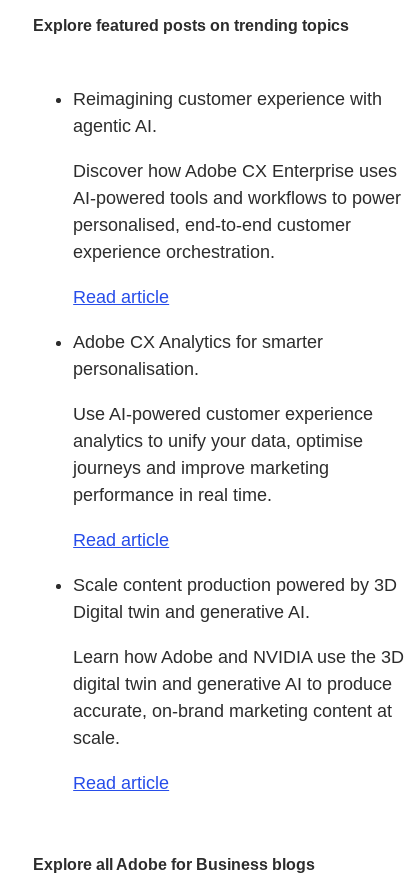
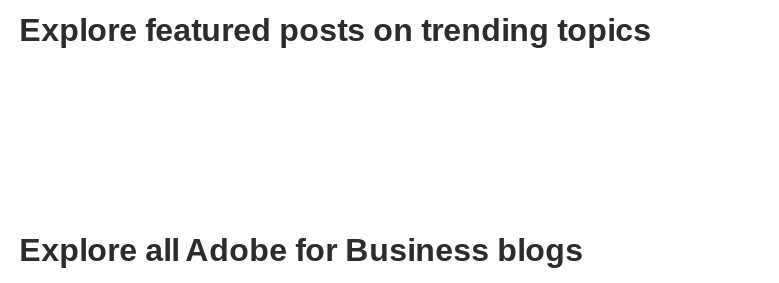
[73,89,404,793] Reimagining customer experience with | agentic AI. | Discover how Adobe CX Enterprise uses | AI-powered tools and workflows to power | personalised, end-to-end customer | experience orchestration. | Read article | Adobe CX Analytics for smarter | personalisation. | Use AI-powered customer experience | analytics to unify your data, optimise | journeys and improve marketing | performance in real time. | Read article | Scale content production powered by 3D | Digital twin and generative AI. | Learn how Adobe and NVIDIA use the 3D | digital twin and generative AI to produce | accurate, on-brand marketing content at | scale. | Read article -> none

